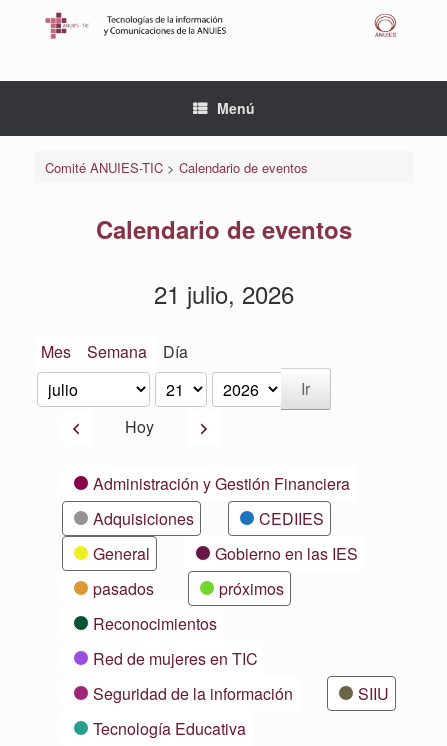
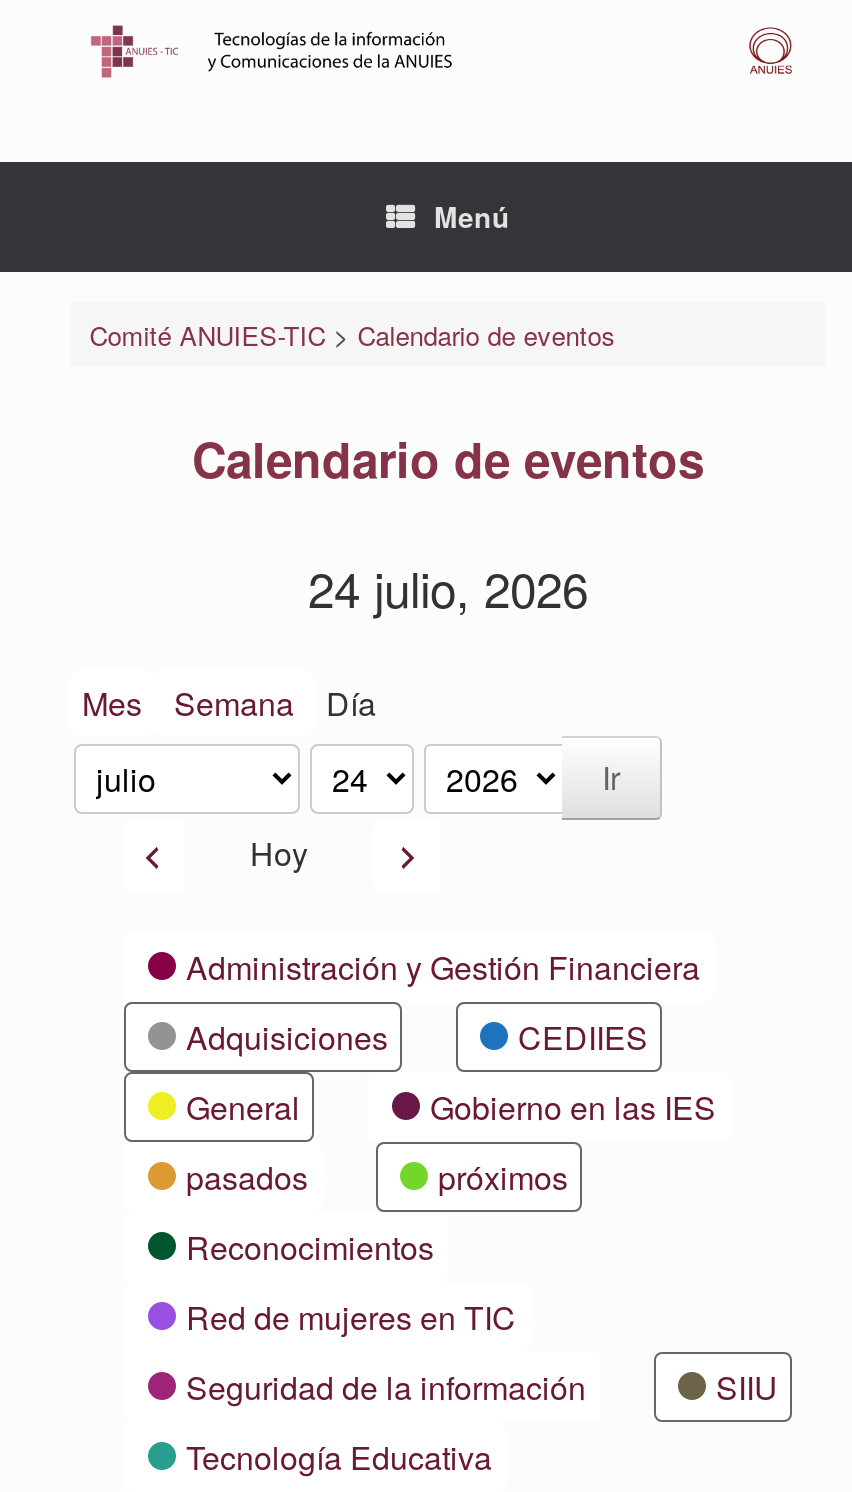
[154,276,294,311] 21 julio, 2026 -> [308,553,588,623] 24 julio, 2026

